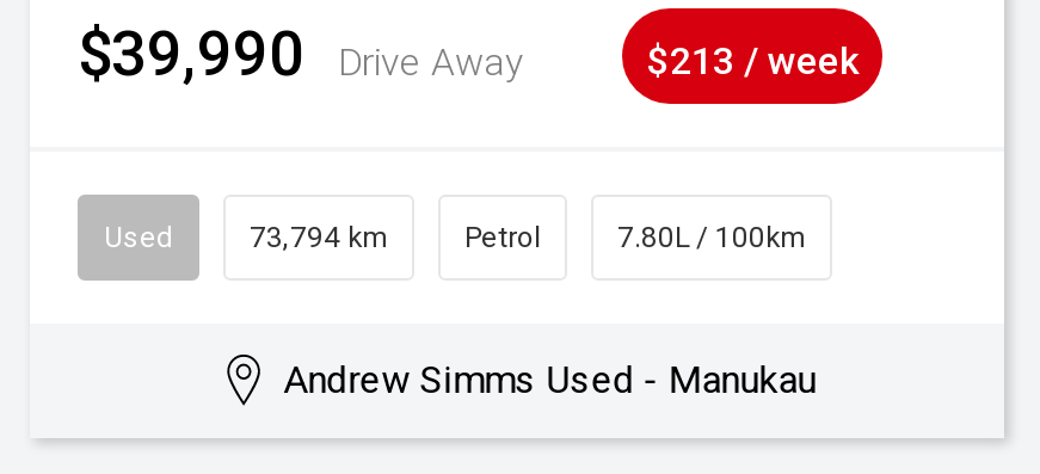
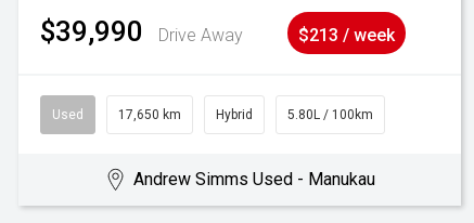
[250,220,806,253] 73,794 km | Petrol | 7.80L / 100km -> [118,107,373,122] 17,650 km | Hybrid | 5.80L / 100km

